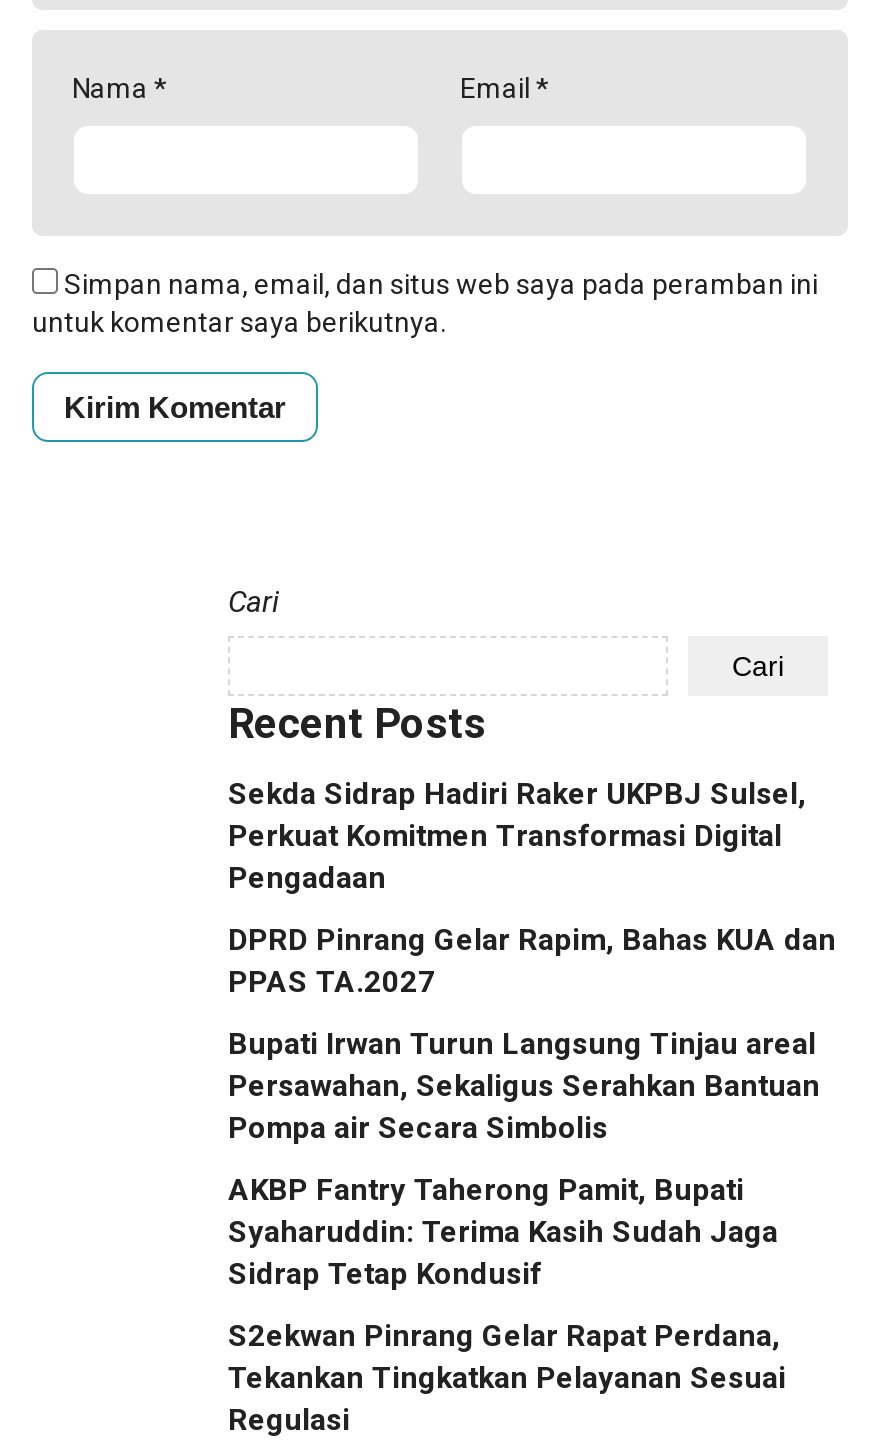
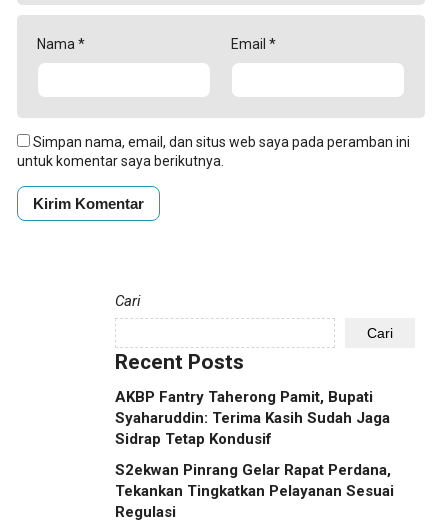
[228,776,836,1146] Sekda Sidrap Hadiri Raker UKPBJ Sulsel, | Perkuat Komitmen Transformasi Digital | Pengadaan | DPRD Pinrang Gelar Rapim, Bahas KUA dan | PPAS TA.2027 | Bupati Irwan Turun Langsung Tinjau areal | Persawahan, Sekaligus Serahkan Bantuan | Pompa air Secara Simbolis -> none

